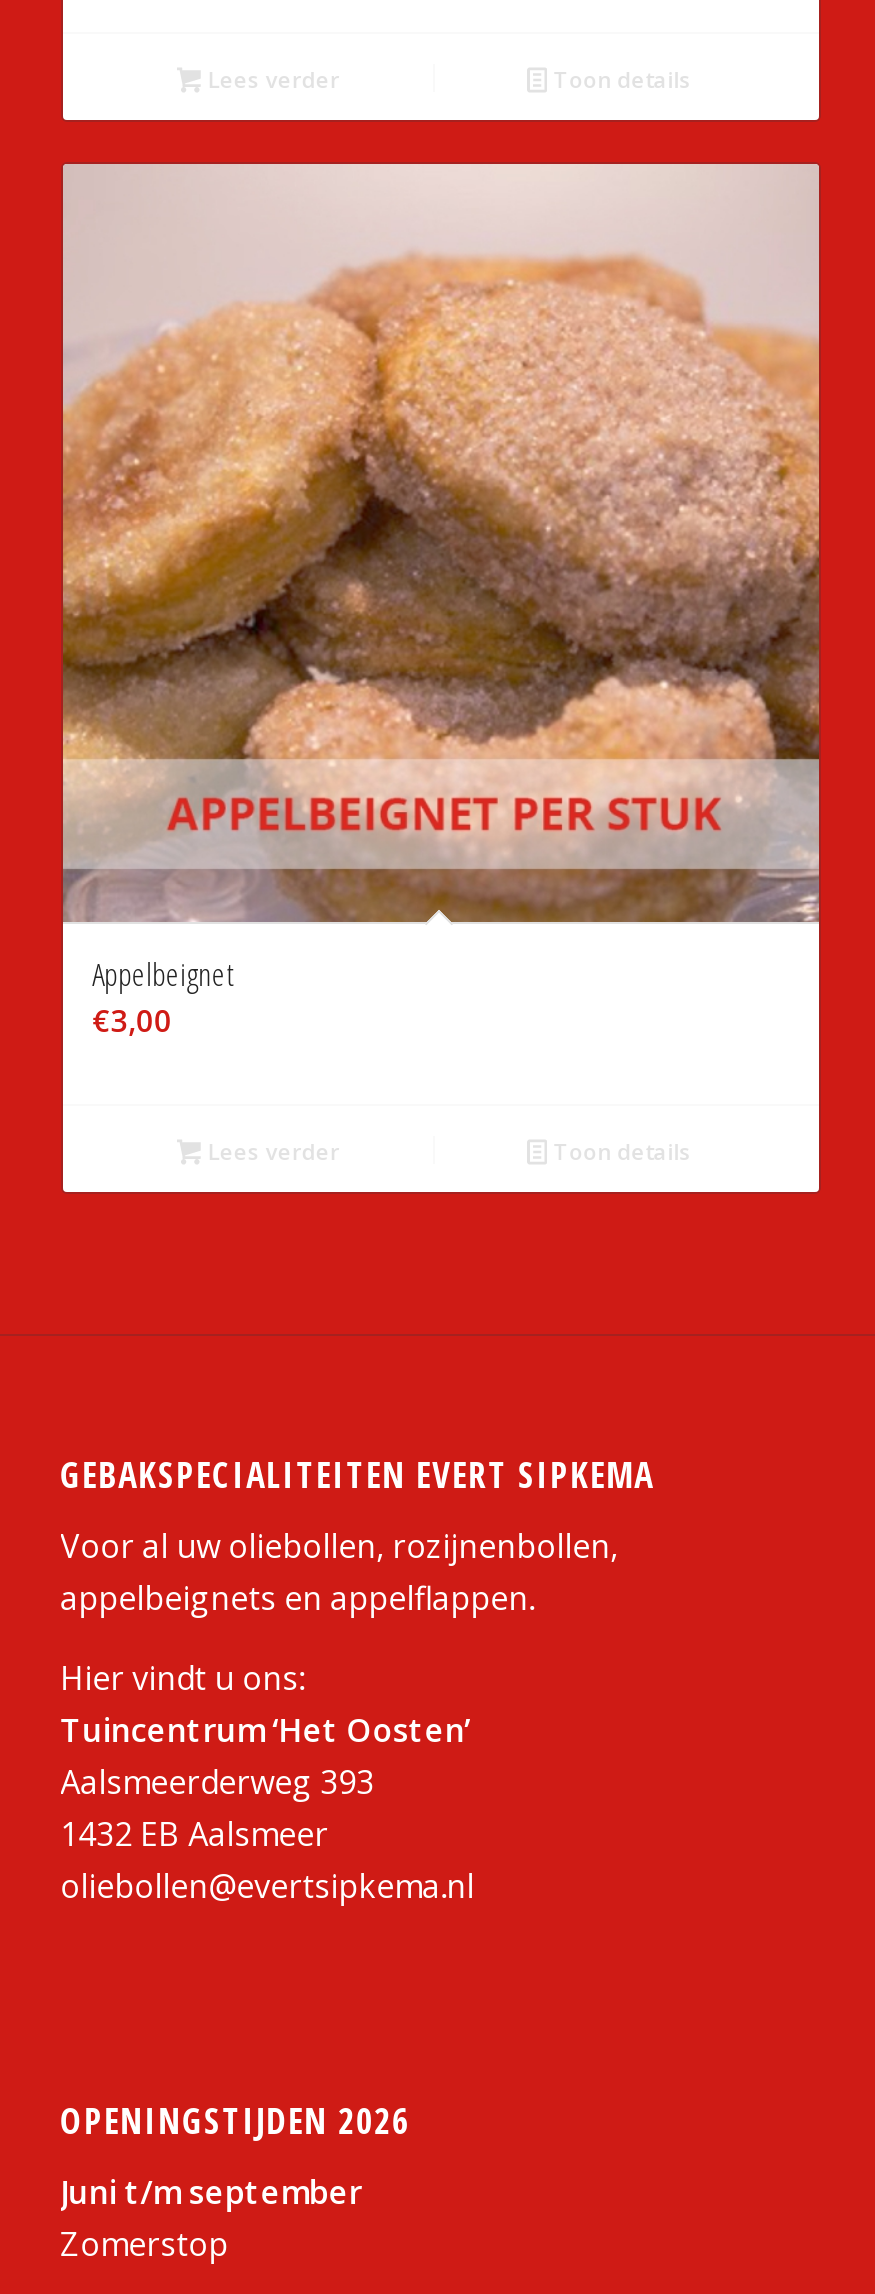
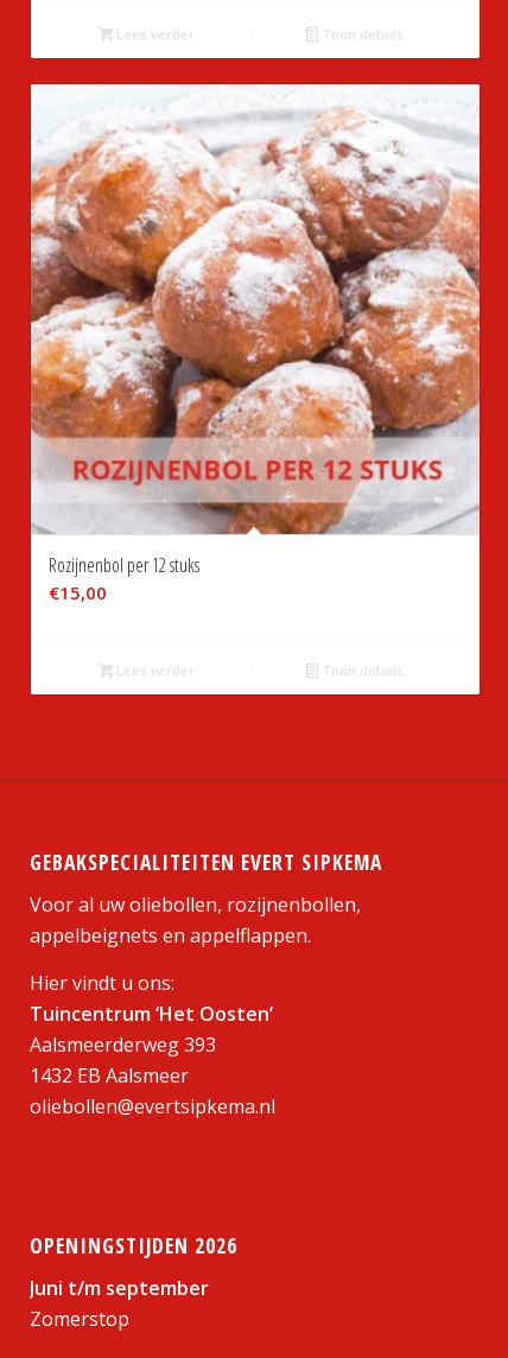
[61,164,821,1040] [image] | Appelbeignet | €3,00 -> [30,85,481,604] [image] | Rozijnenbol per 12 stuks | €15,00

